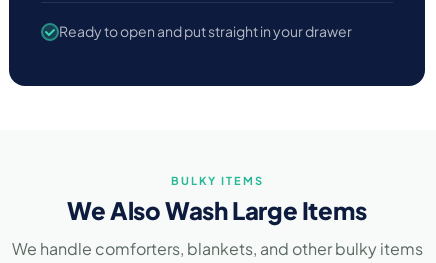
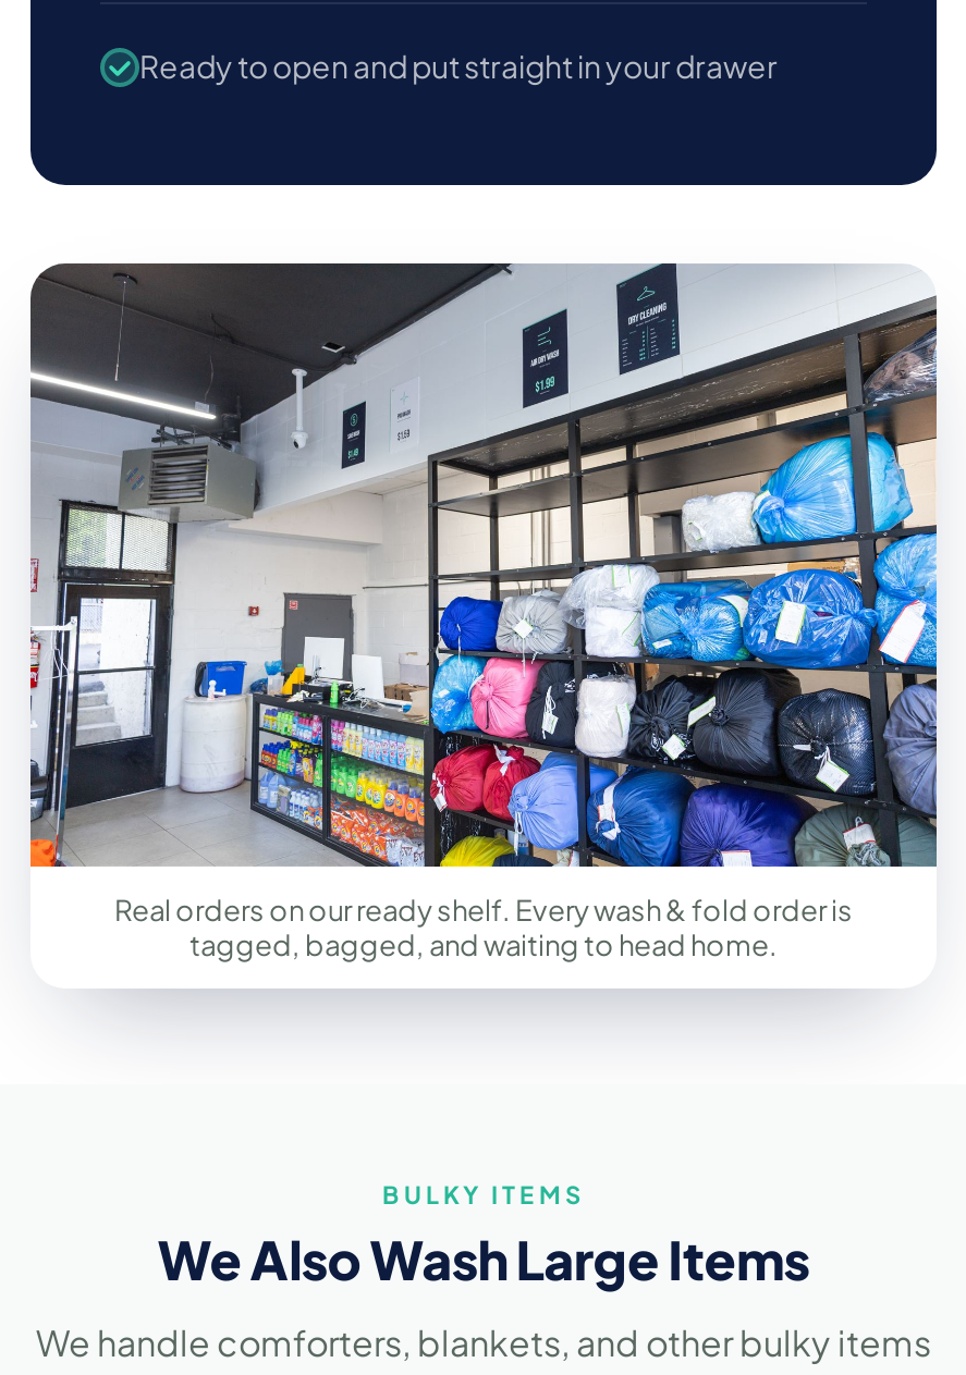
none -> [28,261,939,963] [image] | Real orders on our ready shelf. Every wash & fold order is | tagged, bagged, and waiting to head home.

